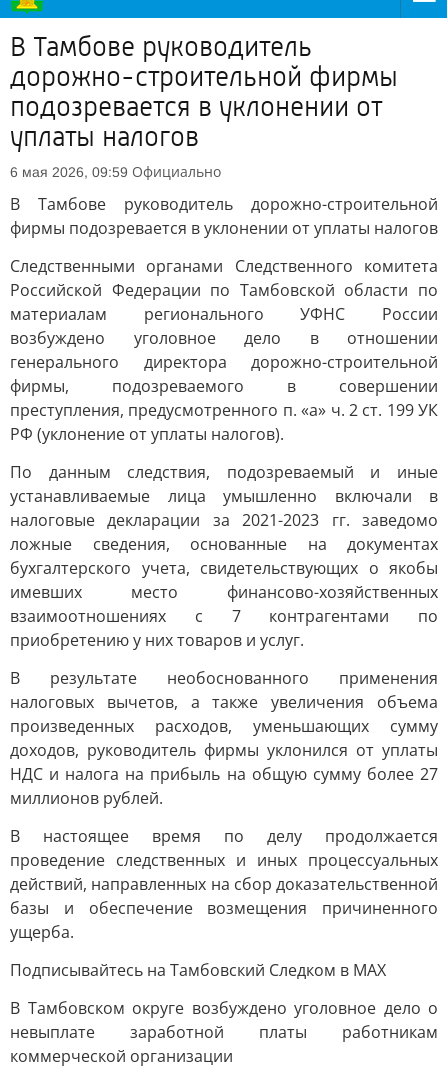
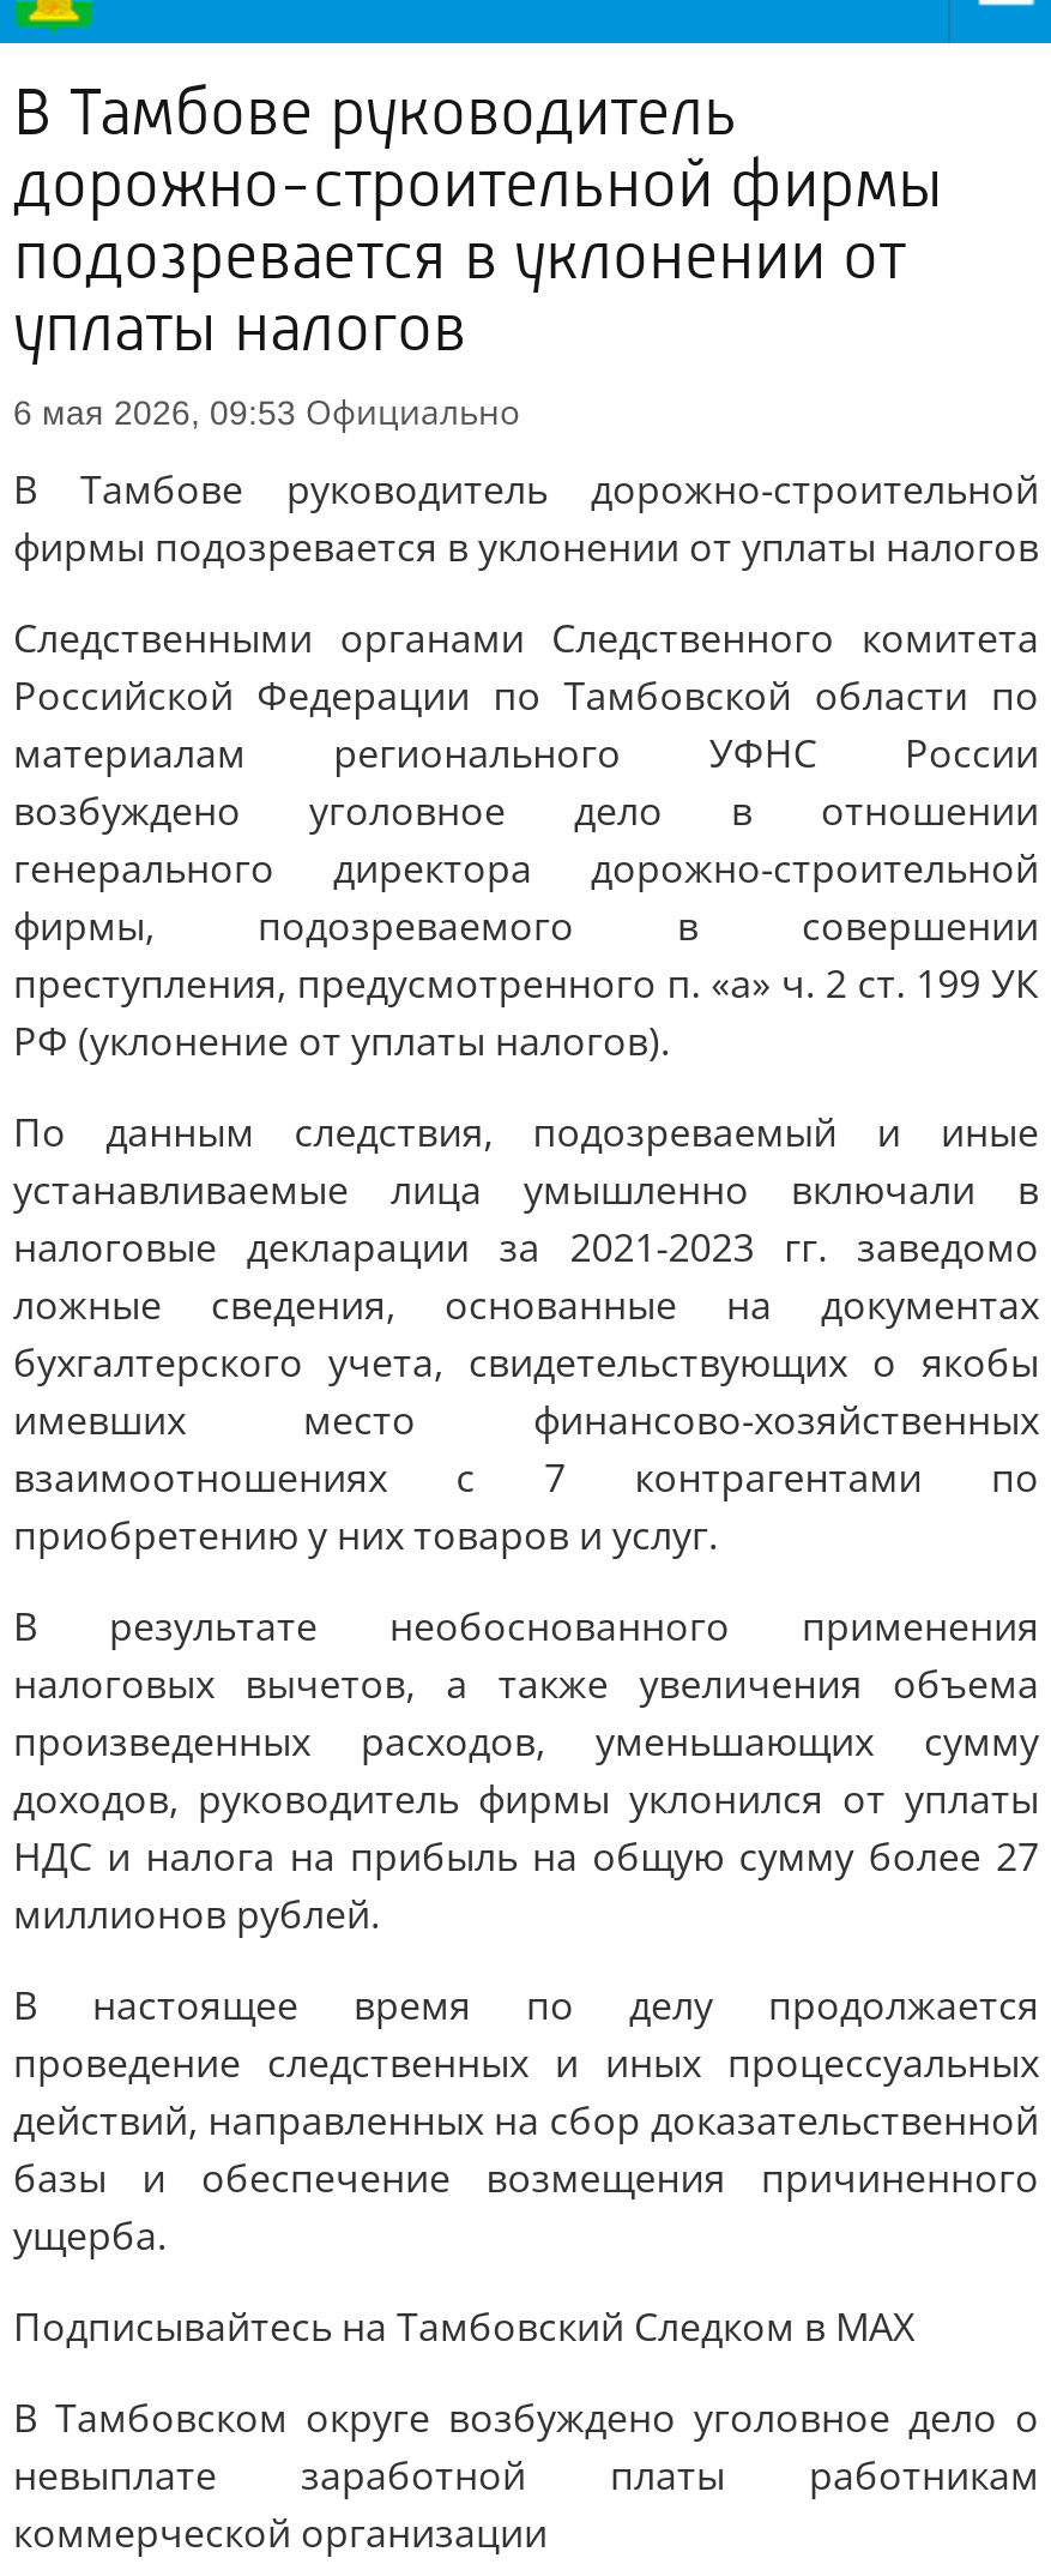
[10,162,221,181] 6 мая 2026, 09:59 Официально -> [13,389,519,434] 6 мая 2026, 09:53 Официально

